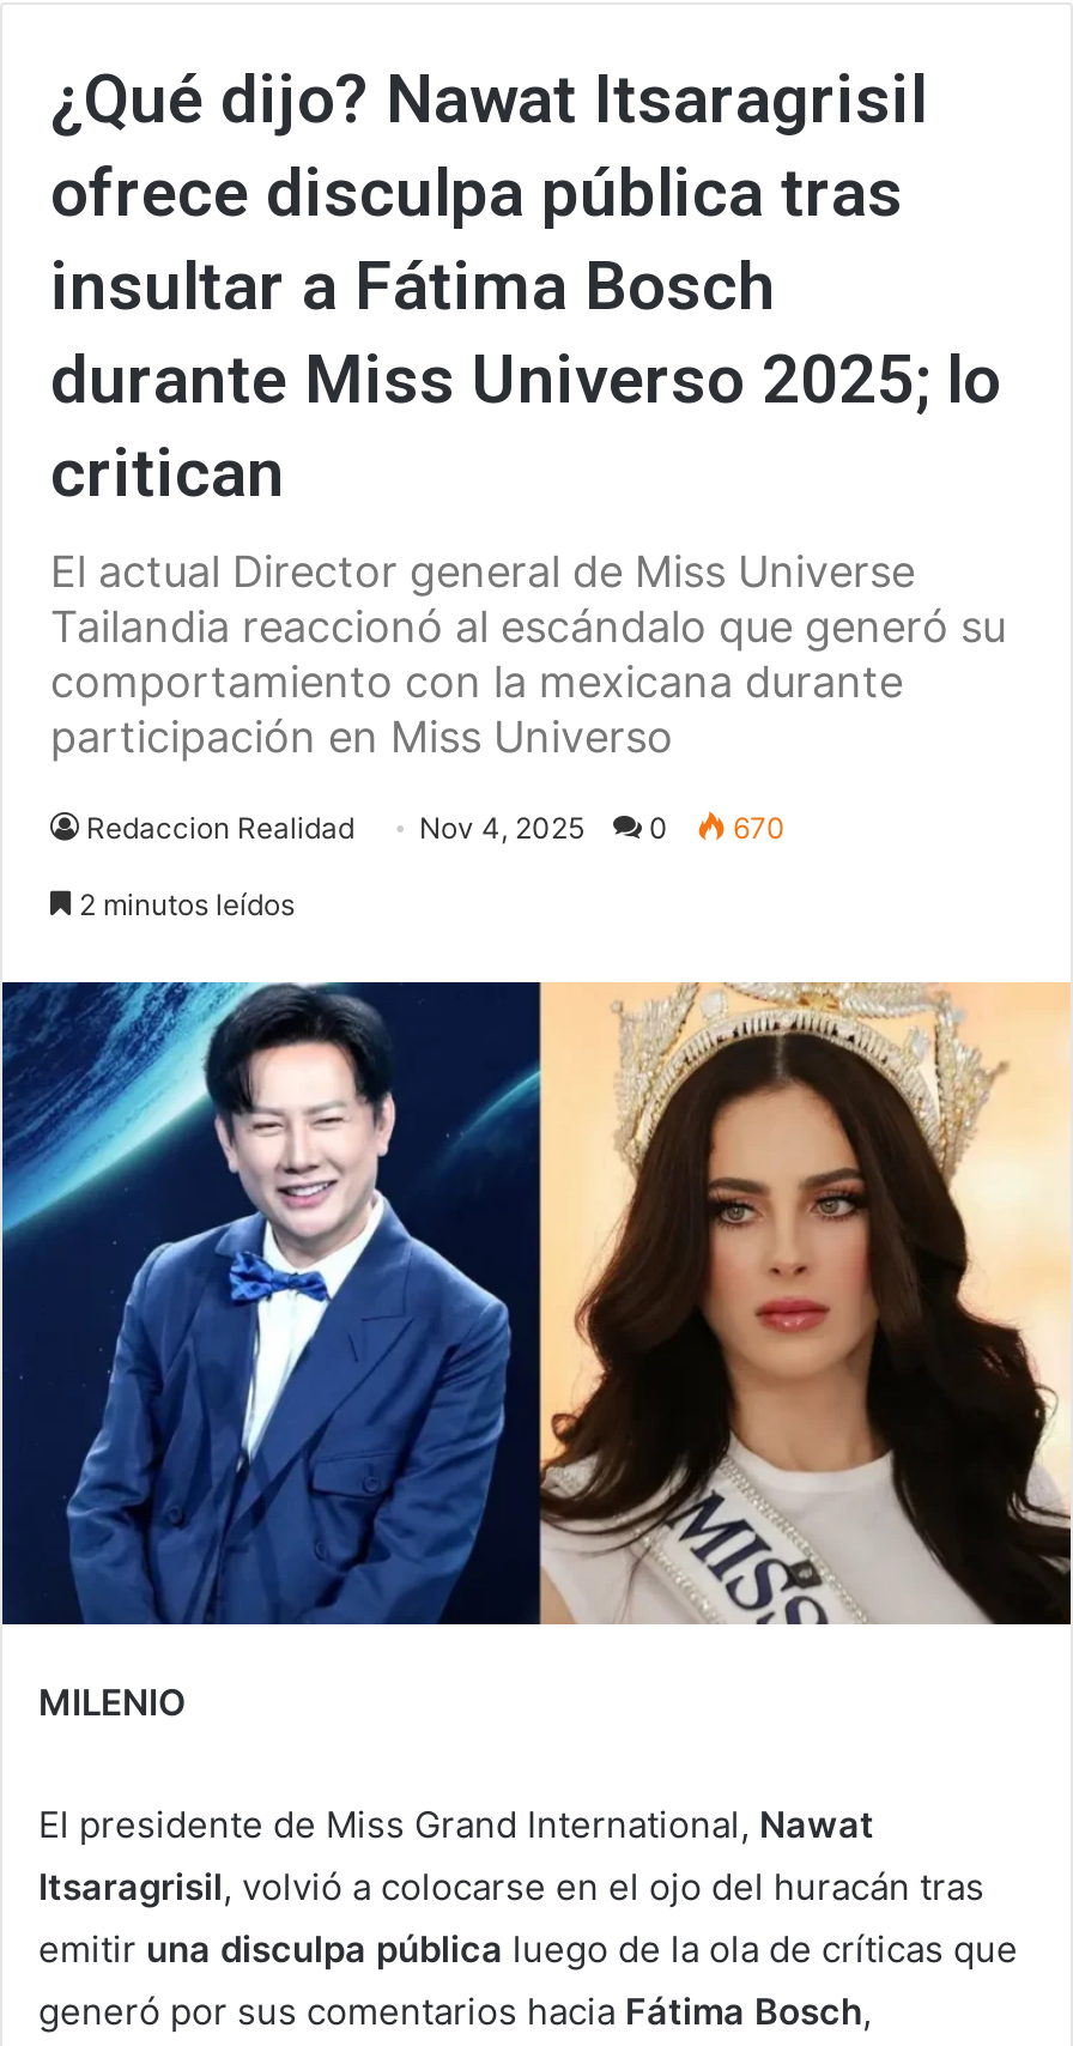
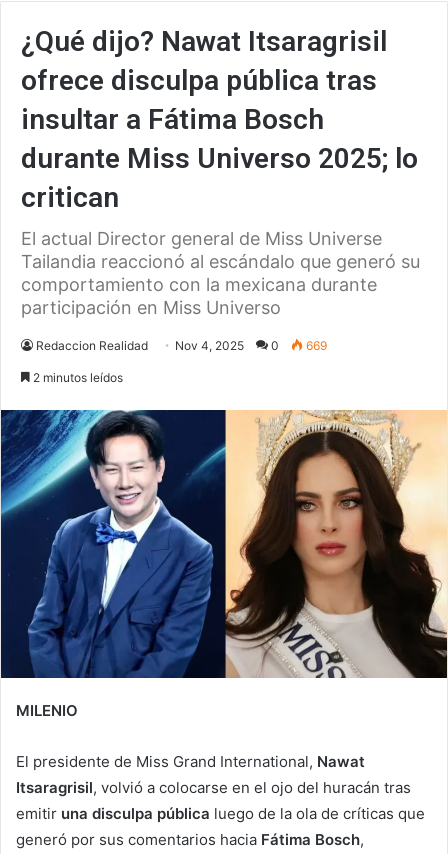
[86,809,786,845] Redaccion Realidad Nov 4, 2025 0 670 -> [36,338,327,353] Redaccion Realidad Nov 4, 2025 0 669

